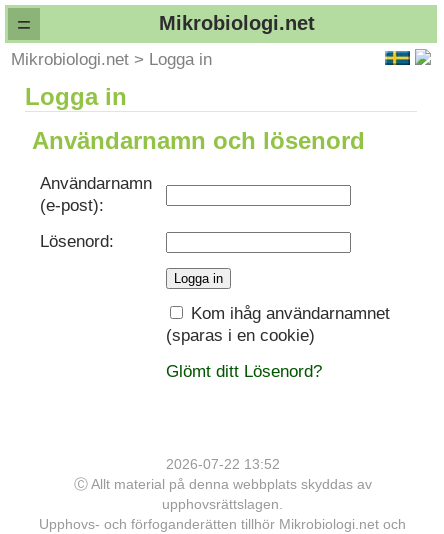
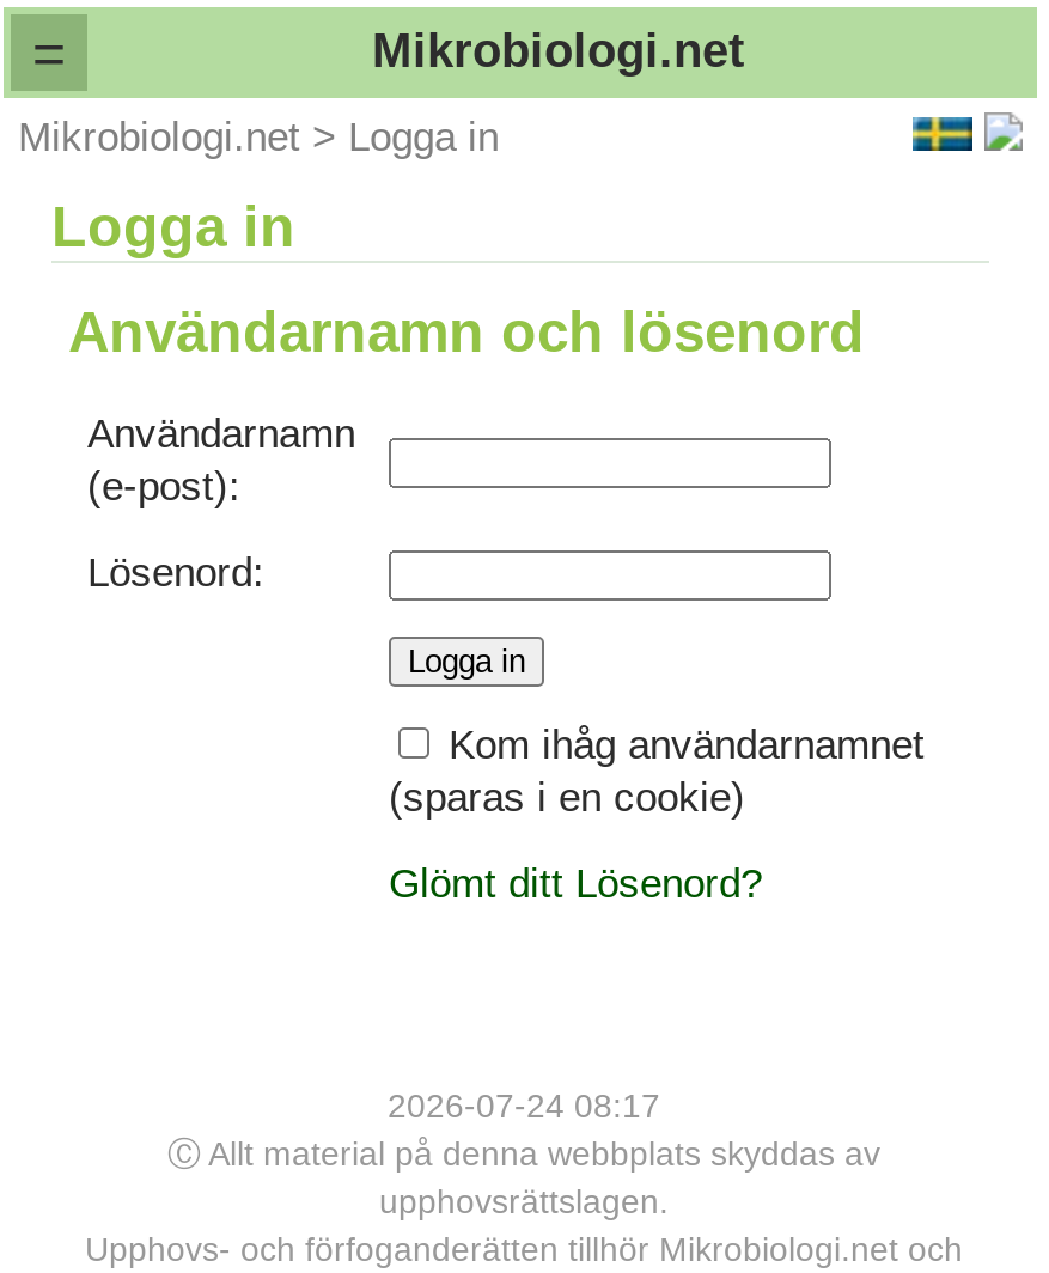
[165,456,279,472] 2026-07-22 13:52 -> [388,1086,660,1125] 2026-07-24 08:17

